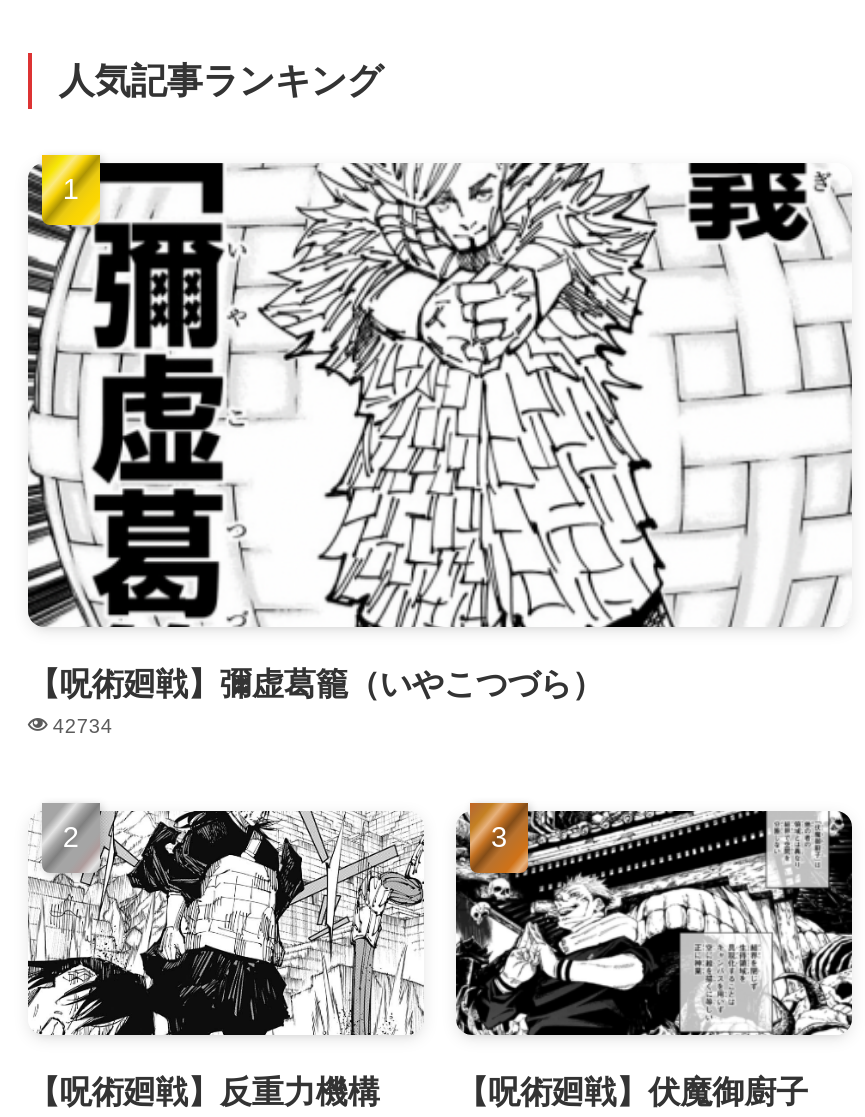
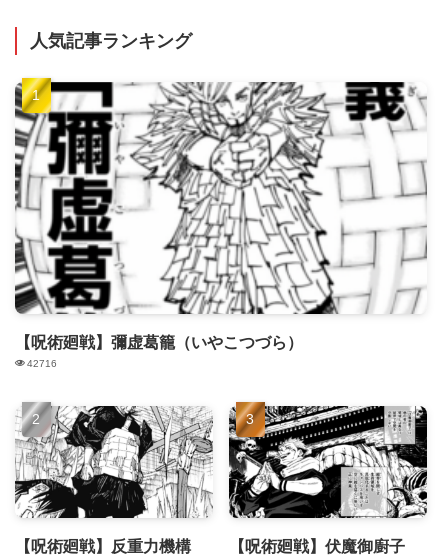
[53,715,113,737] 42734 -> [27,358,57,369] 42716

